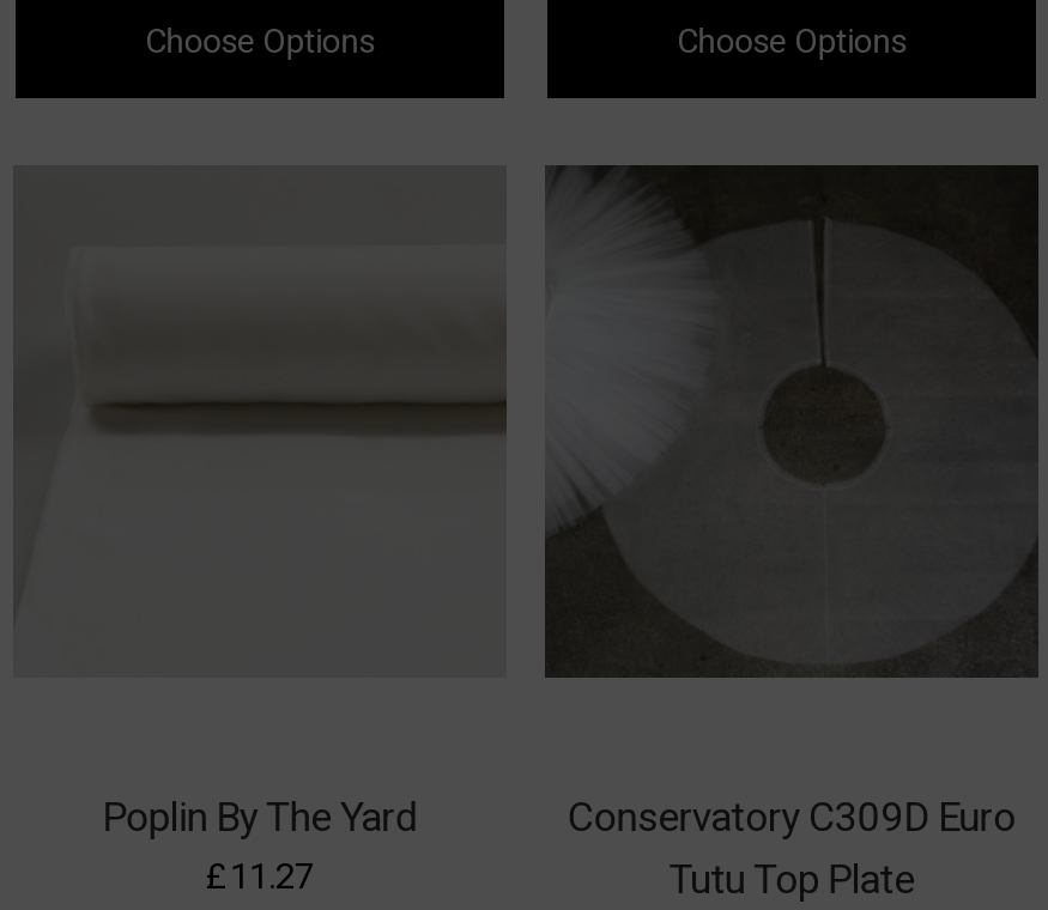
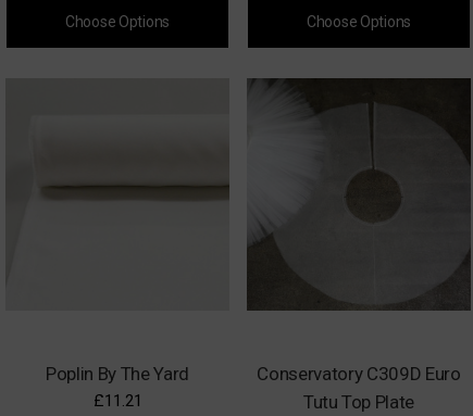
[206,854,314,897] £11.27 -> [93,391,142,410] £11.21

